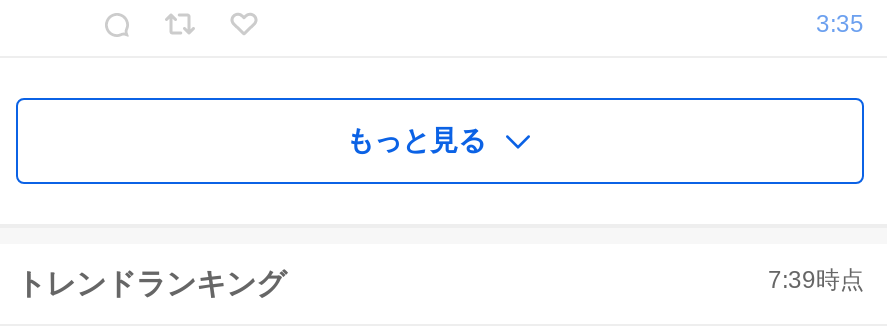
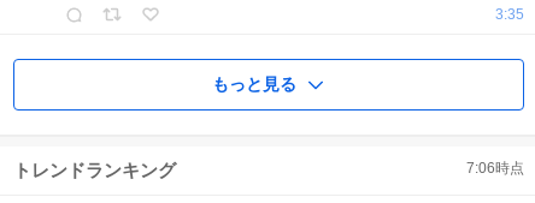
[768,266,864,294] 7:39時点 -> [466,160,524,177] 7:06時点

